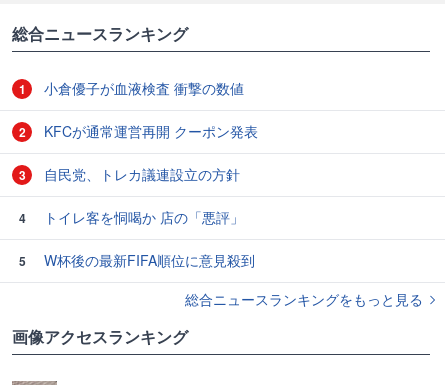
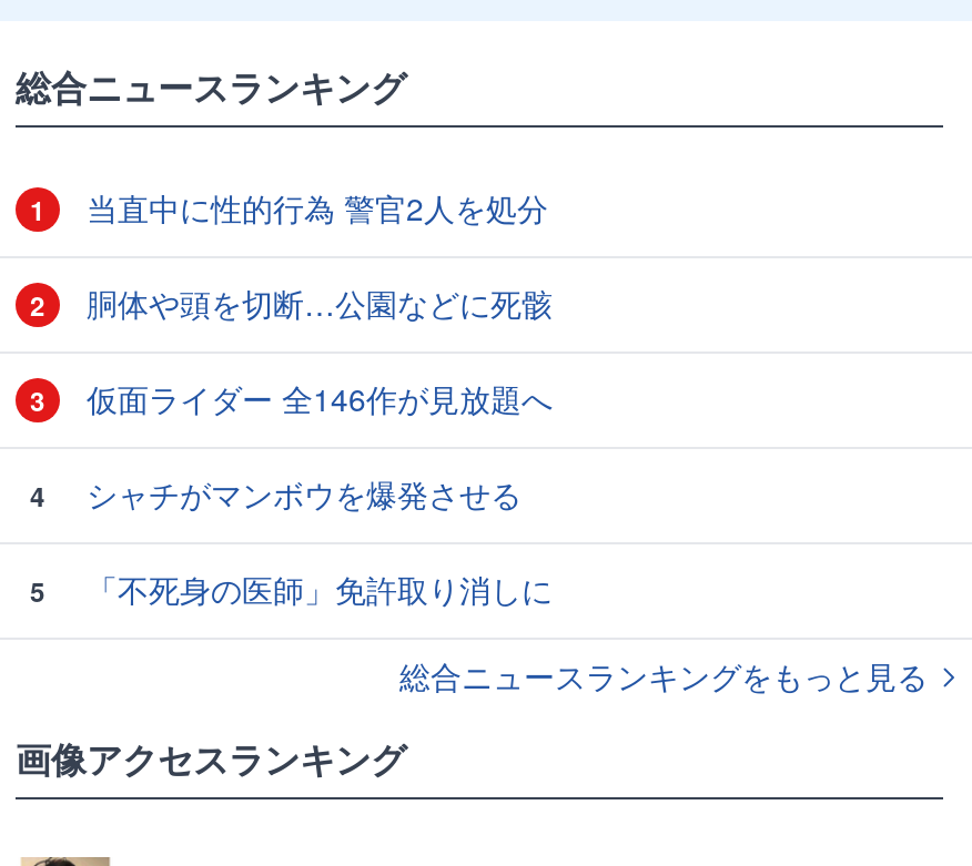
[40,78,244,98] 小倉優子が血液検査 衝撃の数値 -> [78,185,548,230] 当直中に性的行為 警官2人を処分
[40,121,258,141] KFCが通常運営再開 クーポン発表 -> [78,281,553,325] 胴体や頭を切断…公園などに死骸
[40,164,240,184] 自民党、トレカ議連設立の方針 -> [78,376,553,420] 仮面ライダー 全146作が見放題へ
[40,207,244,227] トイレ客を恫喝か 店の「悪評」 -> [78,471,522,516] シャチがマンボウを爆発させる
[40,250,255,270] W杯後の最新FIFA順位に意見殺到 -> [78,567,553,611] 「不死身の医師」免許取り消しに

